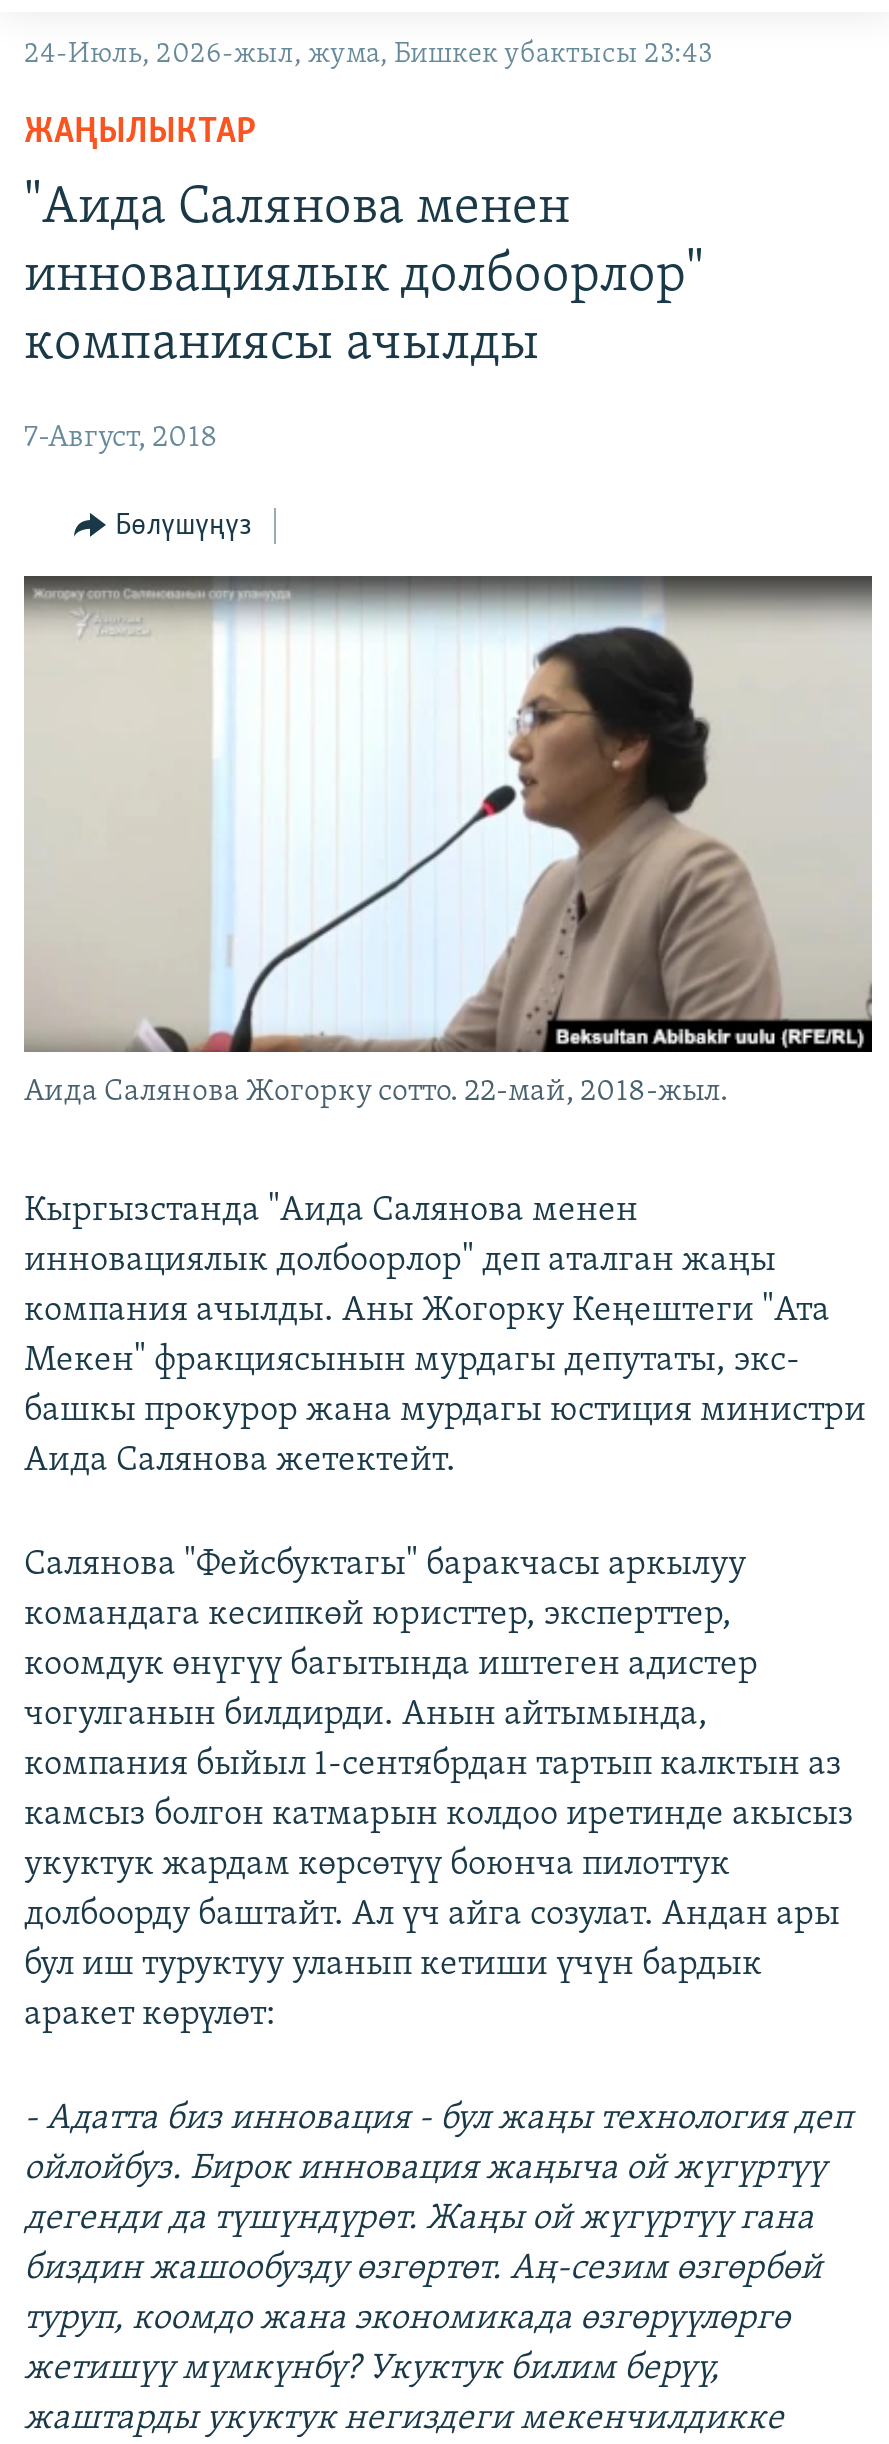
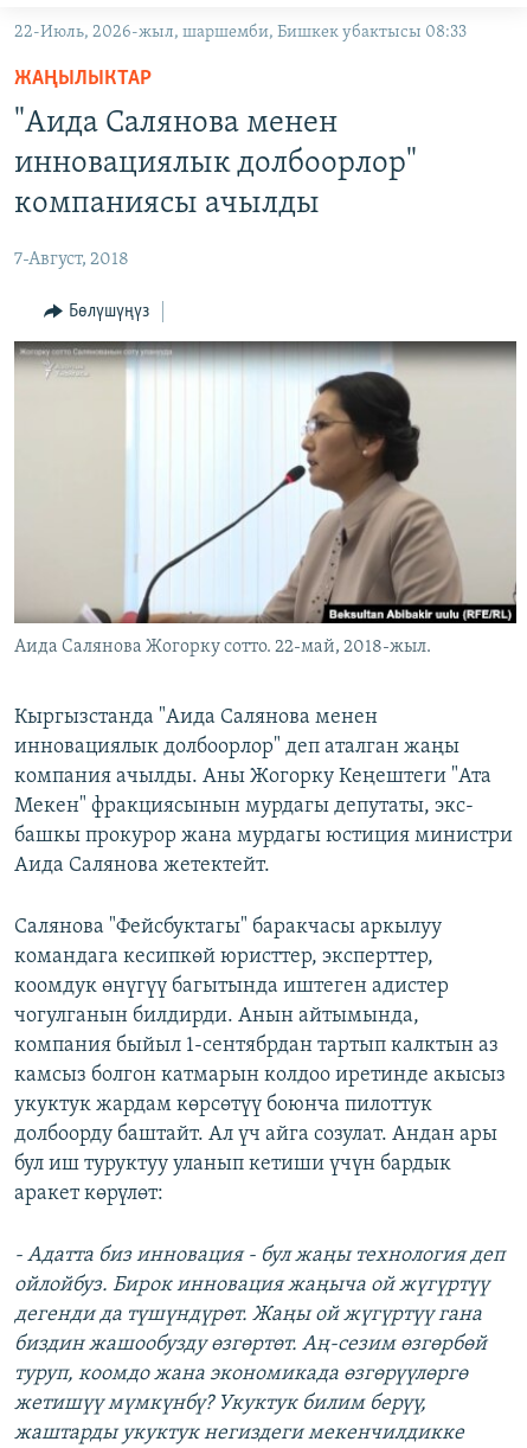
[24,40,712,70] 24-Июль, 2026-жыл, жума, Бишкек убактысы 23:43 -> [14,24,467,41] 22-Июль, 2026-жыл, шаршемби, Бишкек убактысы 08:33

